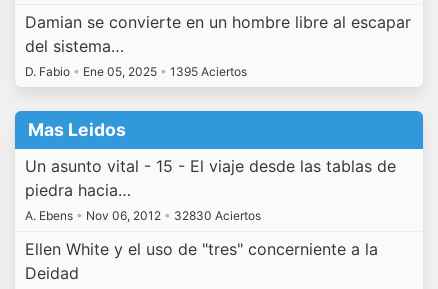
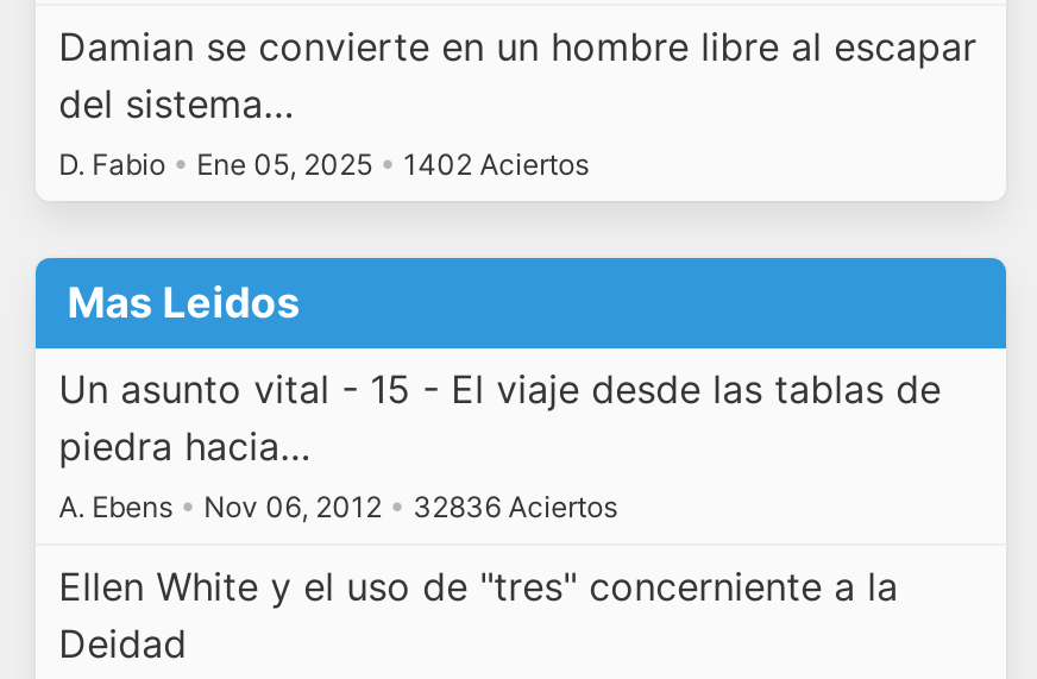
[25,64,247,79] D. Fabio • Ene 05, 2025 • 1395 Aciertos -> [59,146,589,181] D. Fabio • Ene 05, 2025 • 1402 Aciertos
[25,208,261,223] A. Ebens • Nov 06, 2012 • 32830 Aciertos -> [59,488,617,524] A. Ebens • Nov 06, 2012 • 32836 Aciertos

